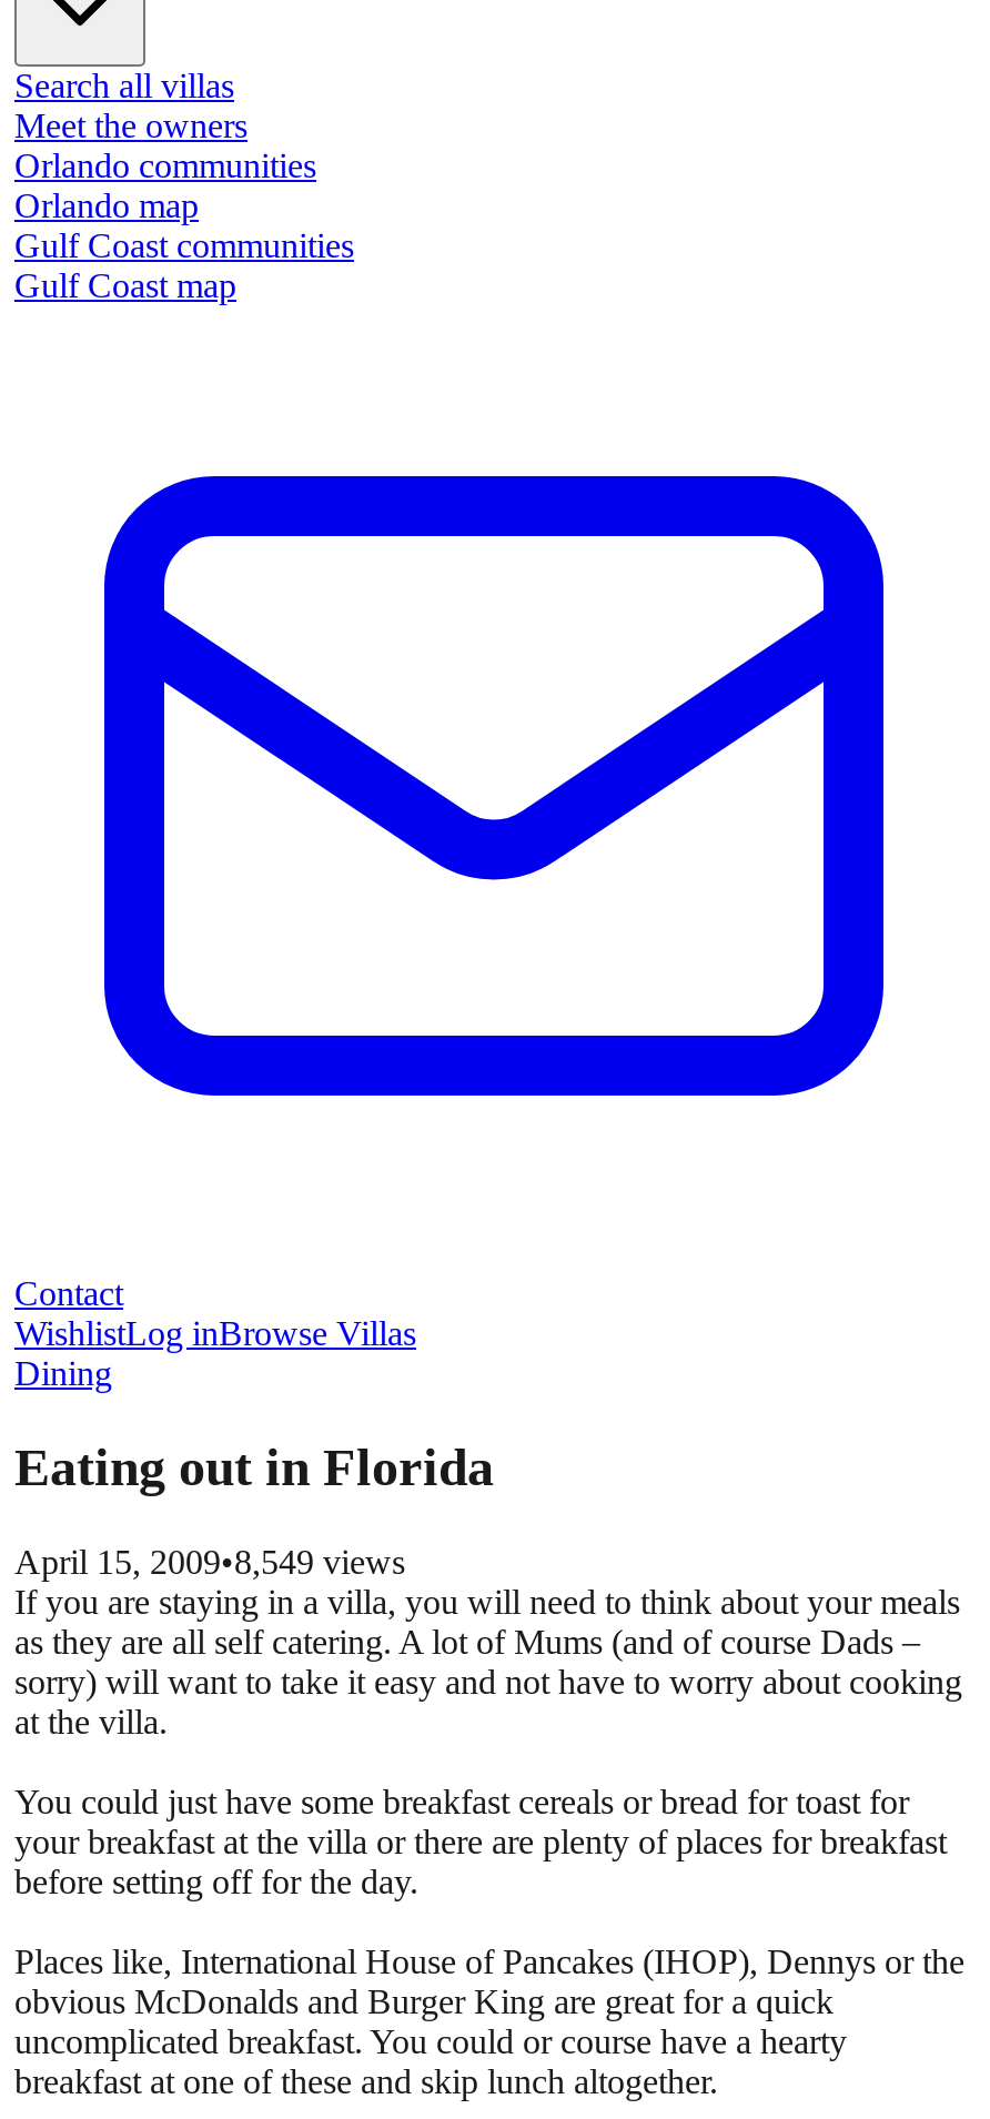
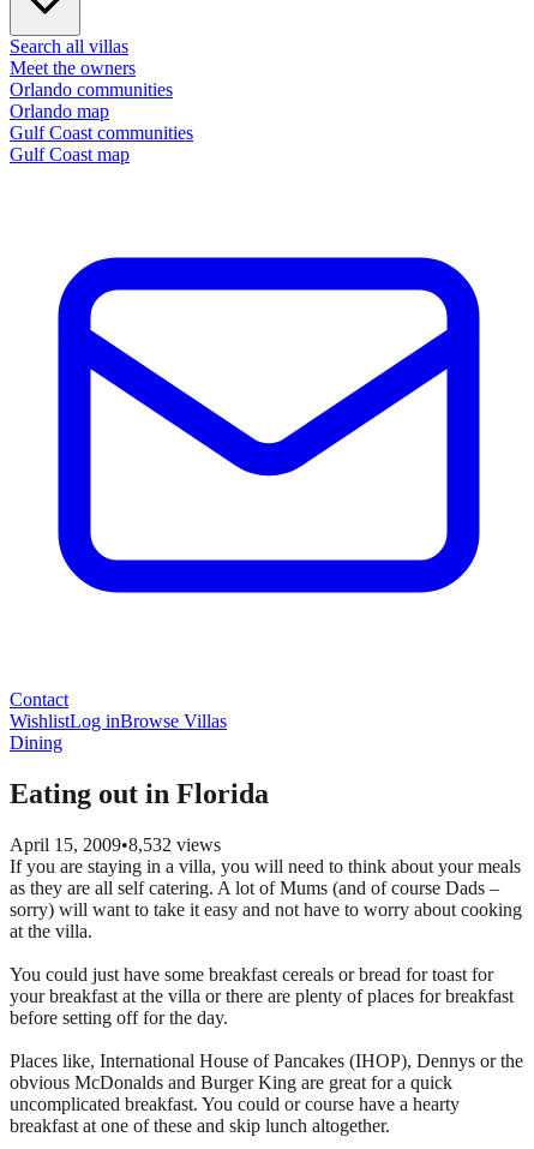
[14,1542,405,1580] April 15, 2009•8,549 views -> [10,834,221,855] April 15, 2009•8,532 views

